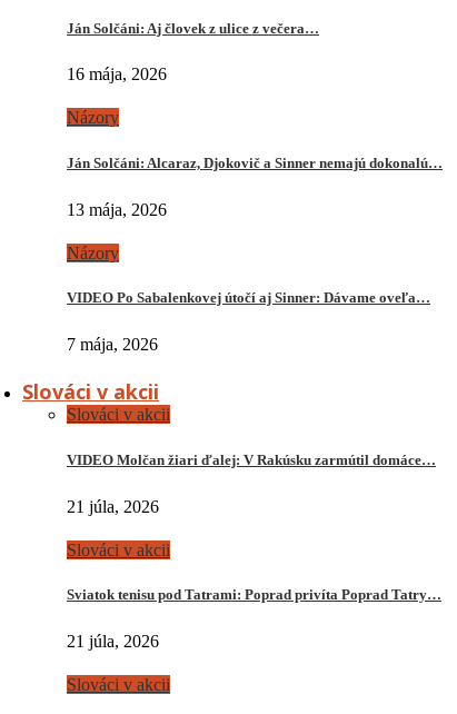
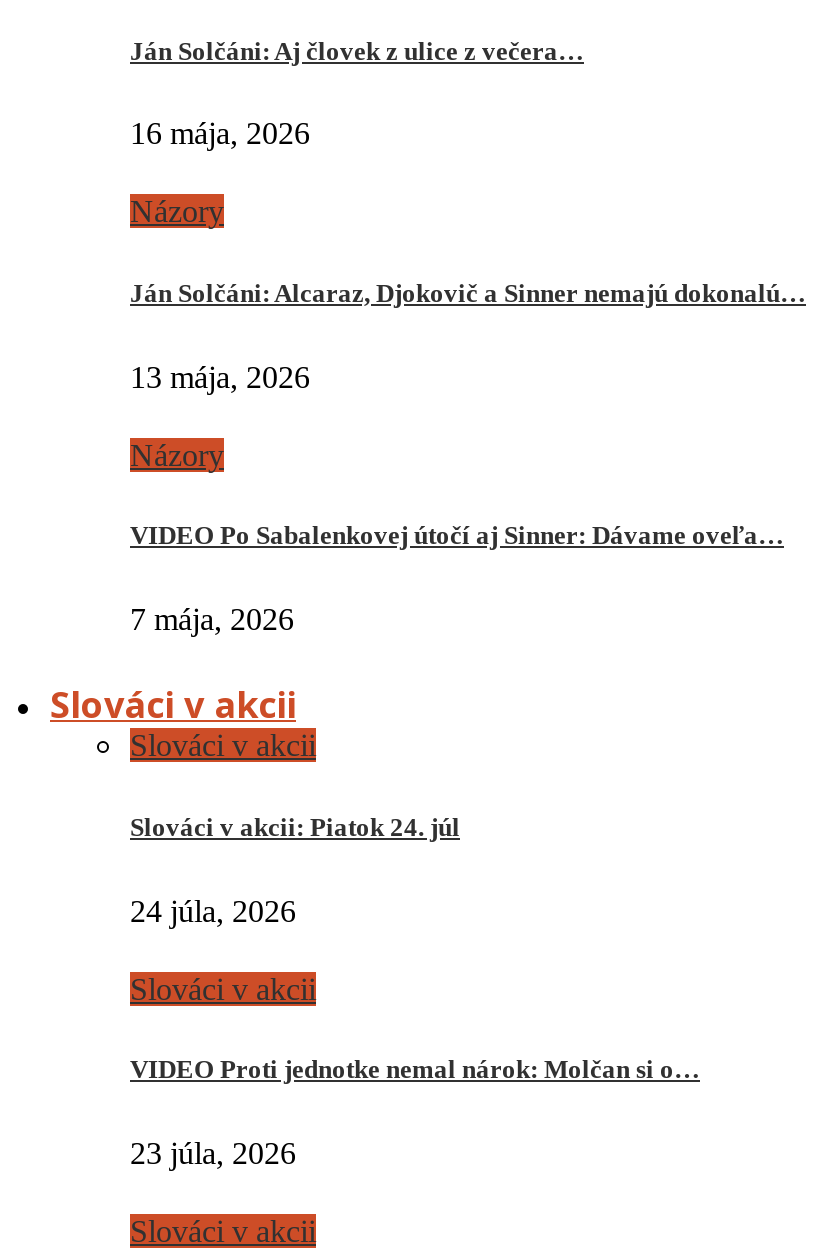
[67,451,436,468] VIDEO Molčan žiari ďalej: V Rakúsku zarmútil domáce… -> [130,812,460,842] Slováci v akcii: Piatok 24. júl
[67,497,159,516] 21 júla, 2026 -> [130,893,296,927] 24 júla, 2026
[67,586,441,603] Sviatok tenisu pod Tatrami: Poprad privíta Poprad Tatry… -> [130,1055,700,1085] VIDEO Proti jednotke nemal nárok: Molčan si o…
[67,632,159,651] 21 júla, 2026 -> [130,1136,296,1170] 23 júla, 2026

